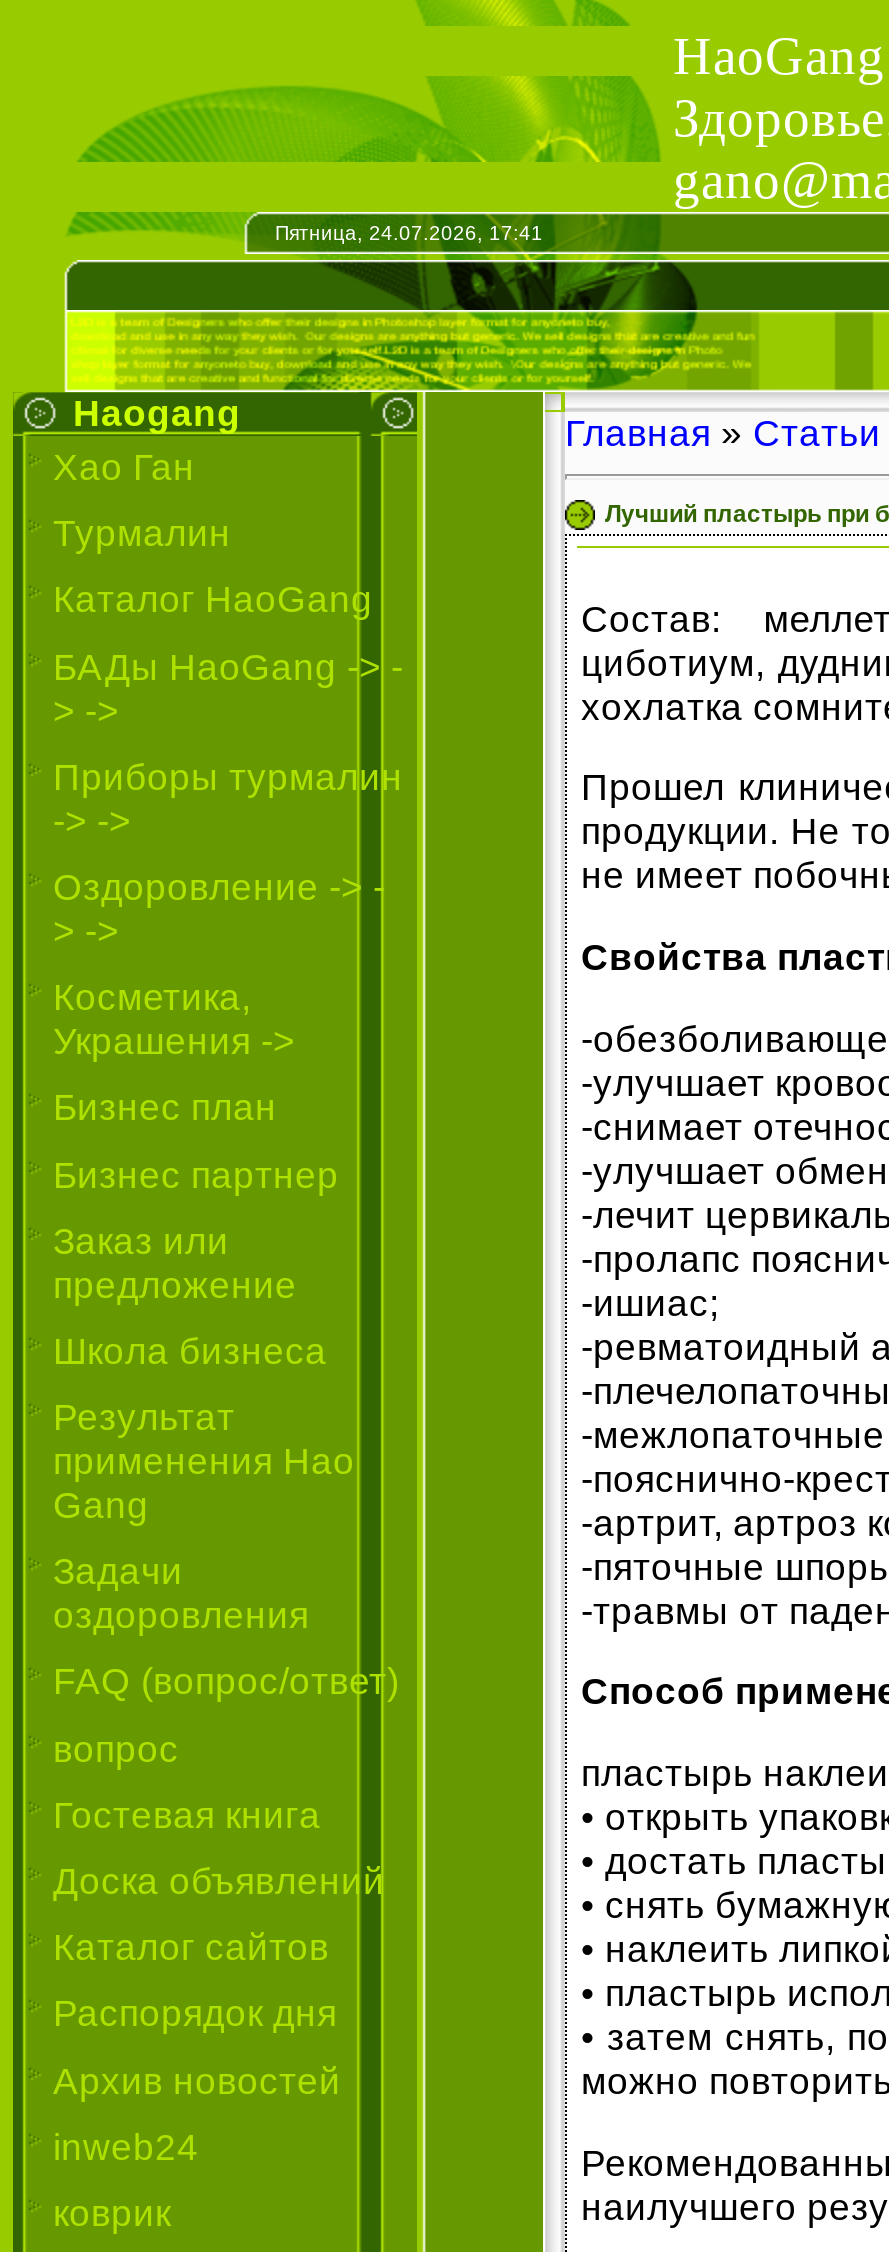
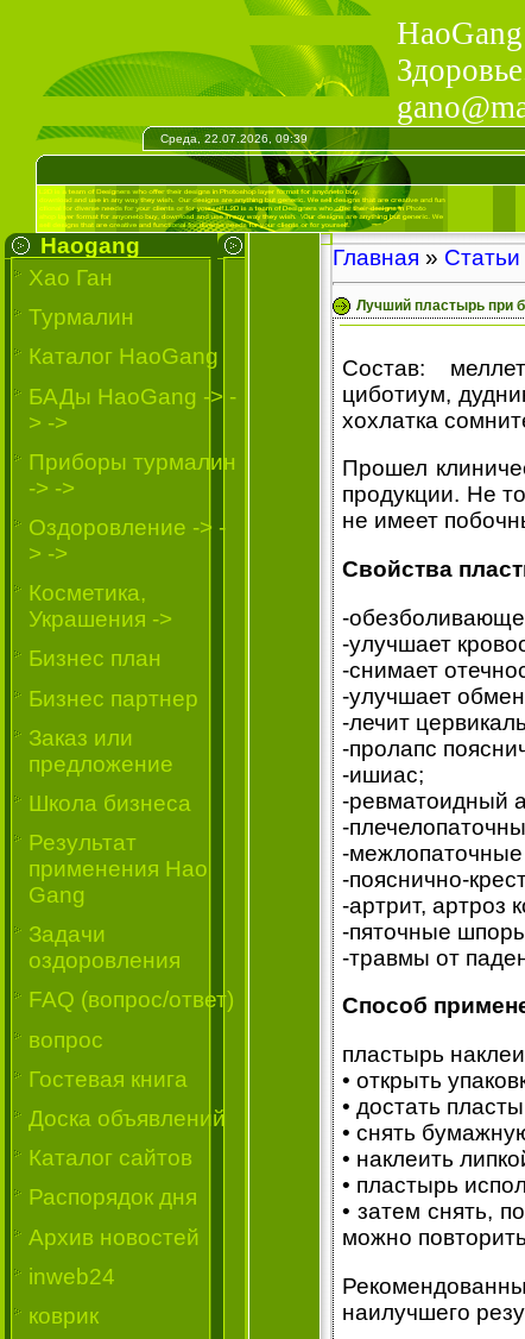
[275,222,543,244] Пятница, 24.07.2026, 17:41 -> [160,132,308,145] Среда, 22.07.2026, 09:39

